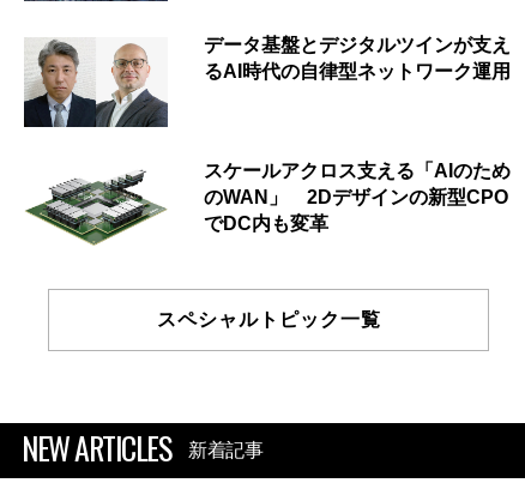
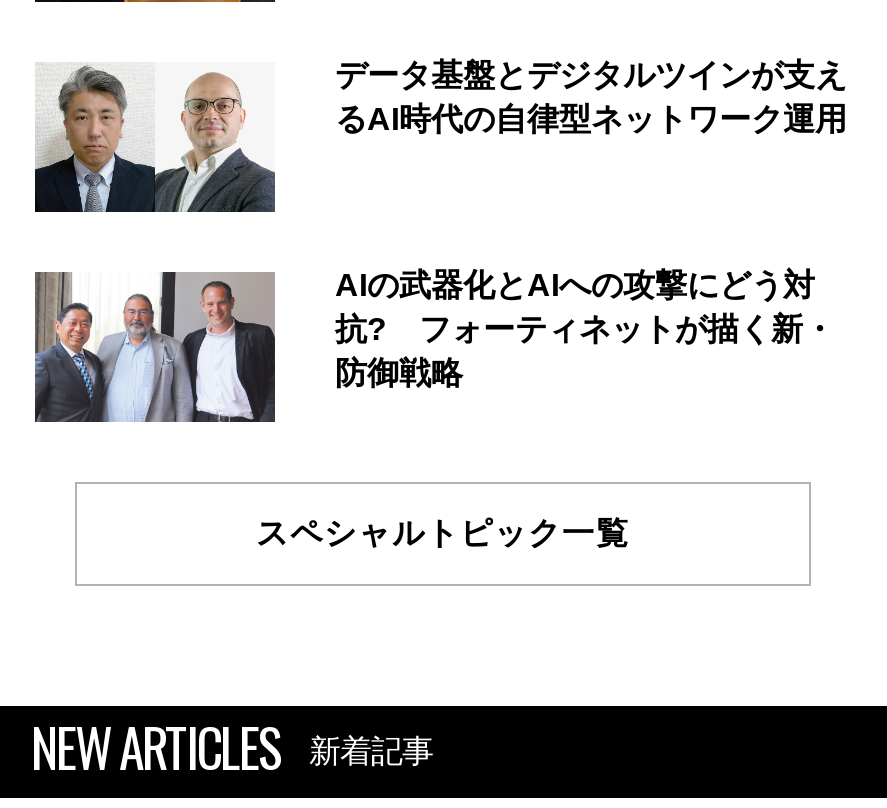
[24,160,511,253] [image] | スケールアクロス支える「AIのため | のWAN」 2Dデザインの新型CPO | でDC内も変革 -> [33,267,835,424] [image] | AIの武器化とAIへの攻撃にどう対 | 抗? フォーティネットが描く新・ | 防御戦略

